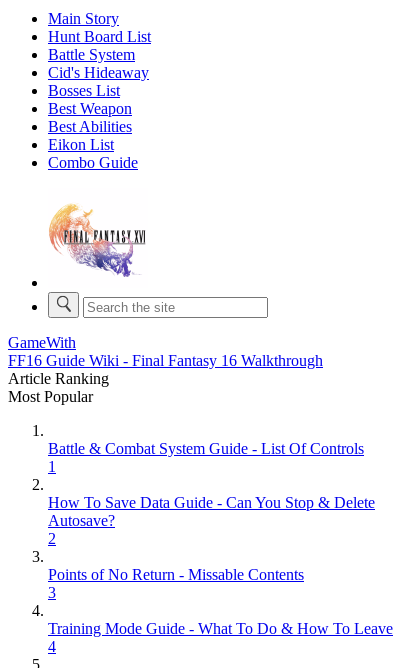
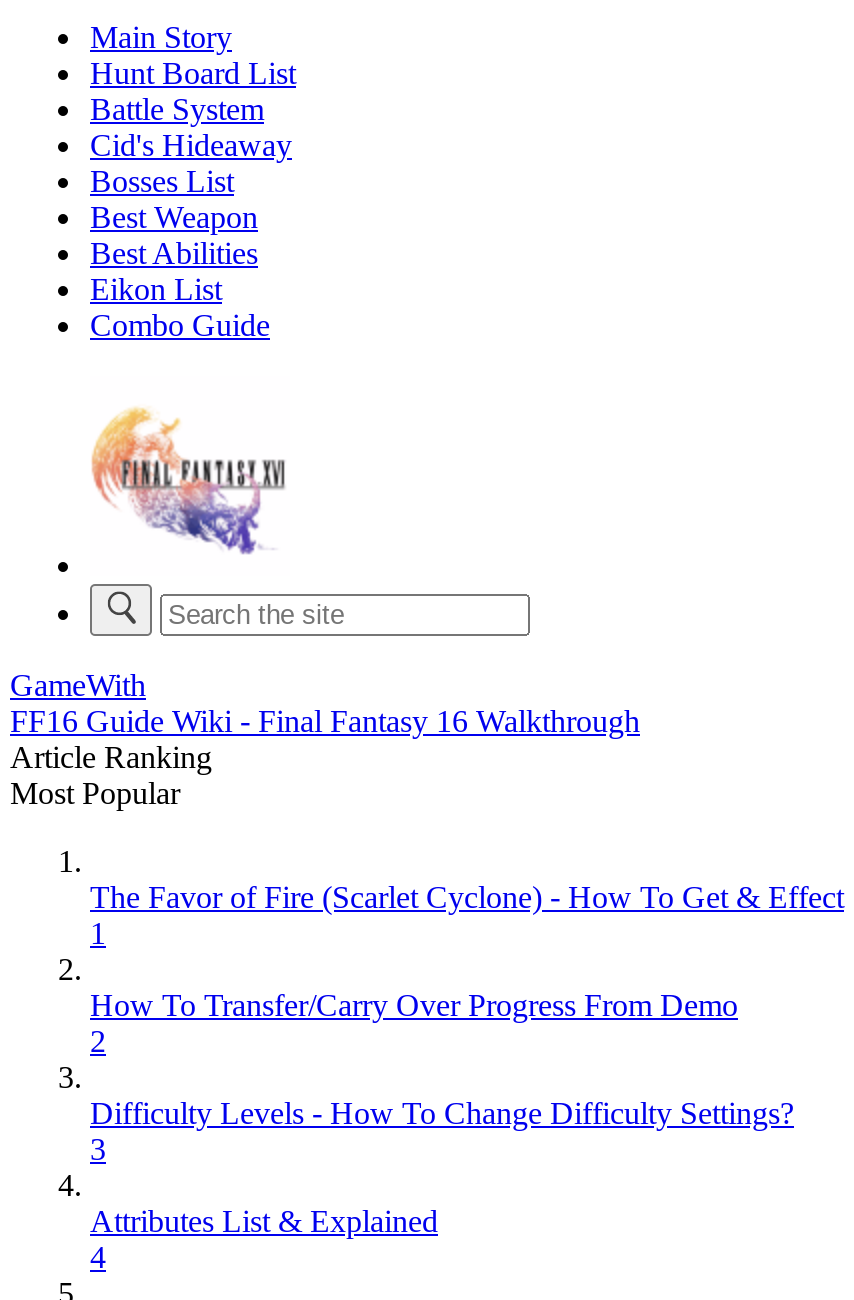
[48,440,364,457] Battle & Combat System Guide - List Of Controls -> [90,880,844,914] The Favor of Fire (Scarlet Cyclone) - How To Get & Effect
[48,494,375,529] How To Save Data Guide - Can You Stop & Delete | Autosave? -> [90,988,738,1022] How To Transfer/Carry Over Progress From Demo
[48,566,304,583] Points of No Return - Missable Contents -> [90,1096,794,1130] Difficulty Levels - How To Change Difficulty Settings?
[48,620,393,637] Training Mode Guide - What To Do & How To Leave -> [90,1204,438,1238] Attributes List & Explained

